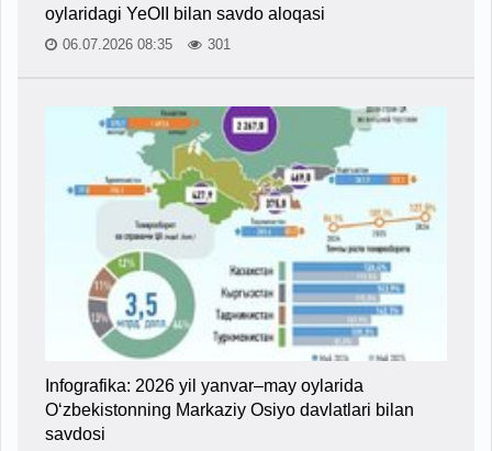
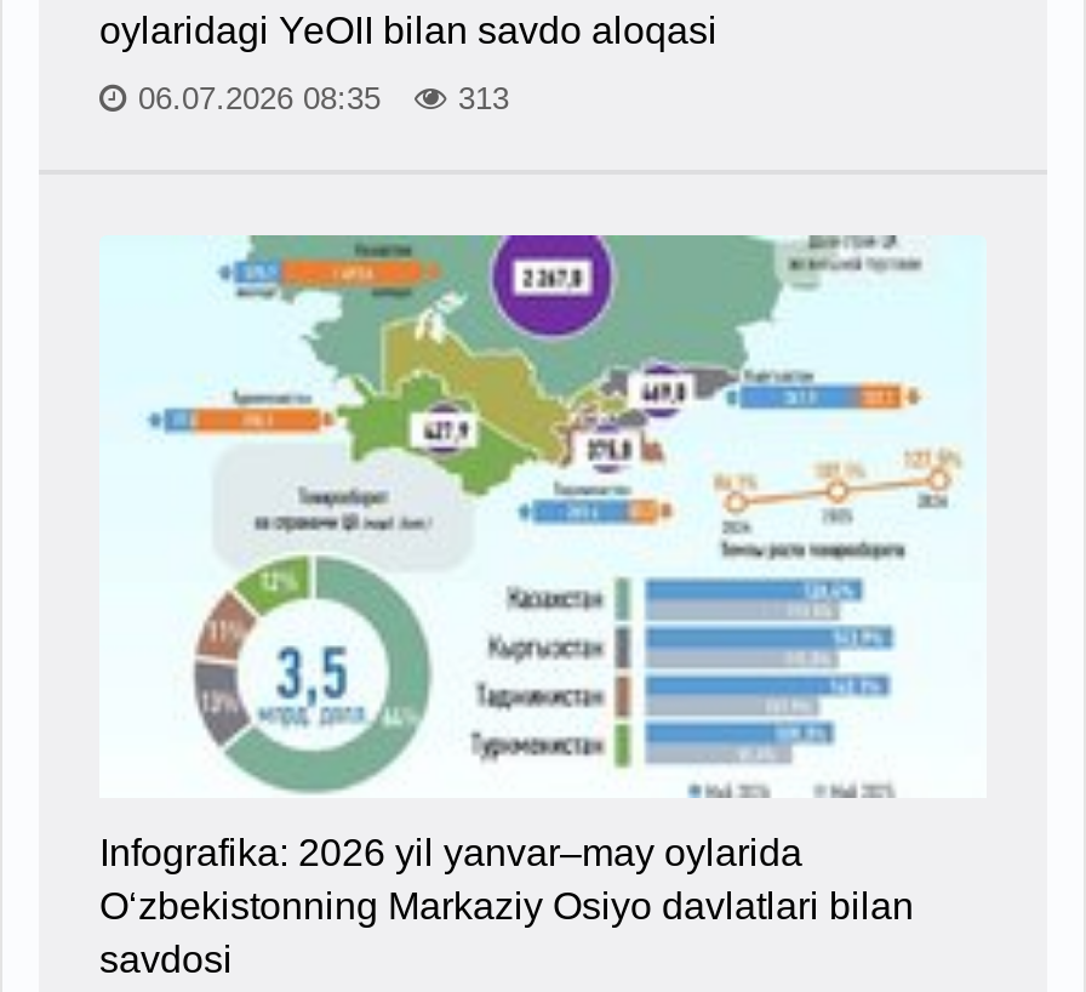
[63,36,231,52] 06.07.2026 08:35 301 -> [138,80,509,116] 06.07.2026 08:35 313

